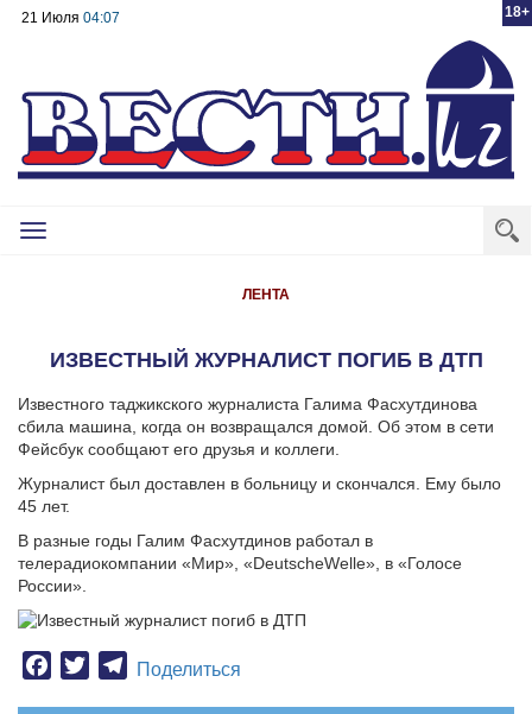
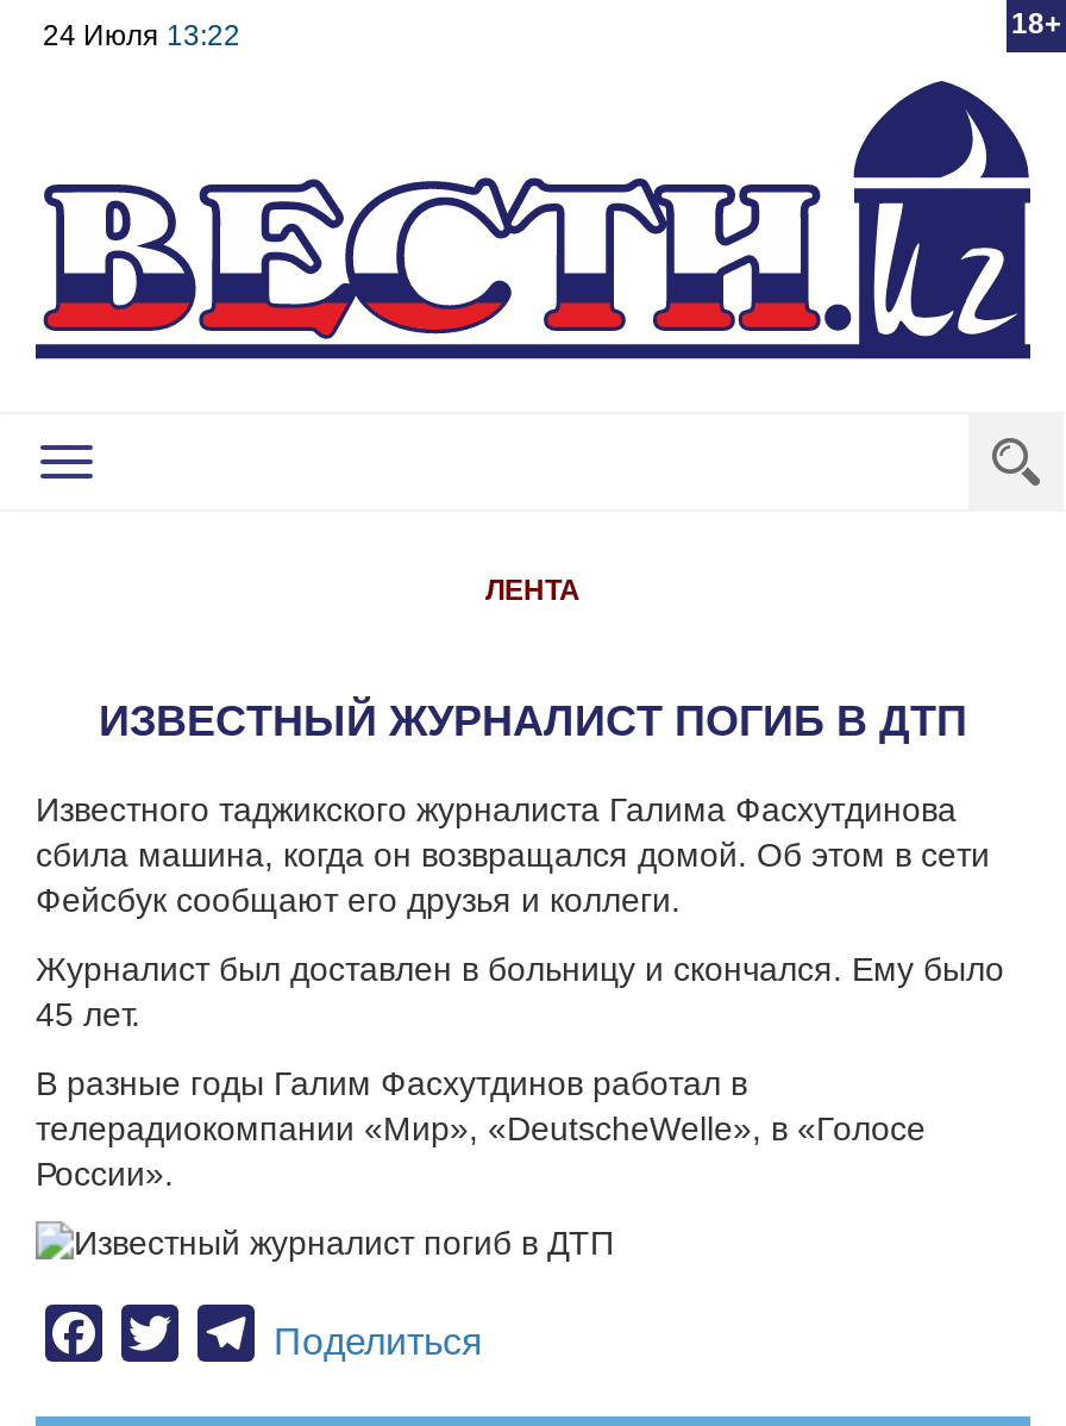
[21,10,120,26] 21 Июля 04:07 -> [43,19,240,52] 24 Июля 13:22

